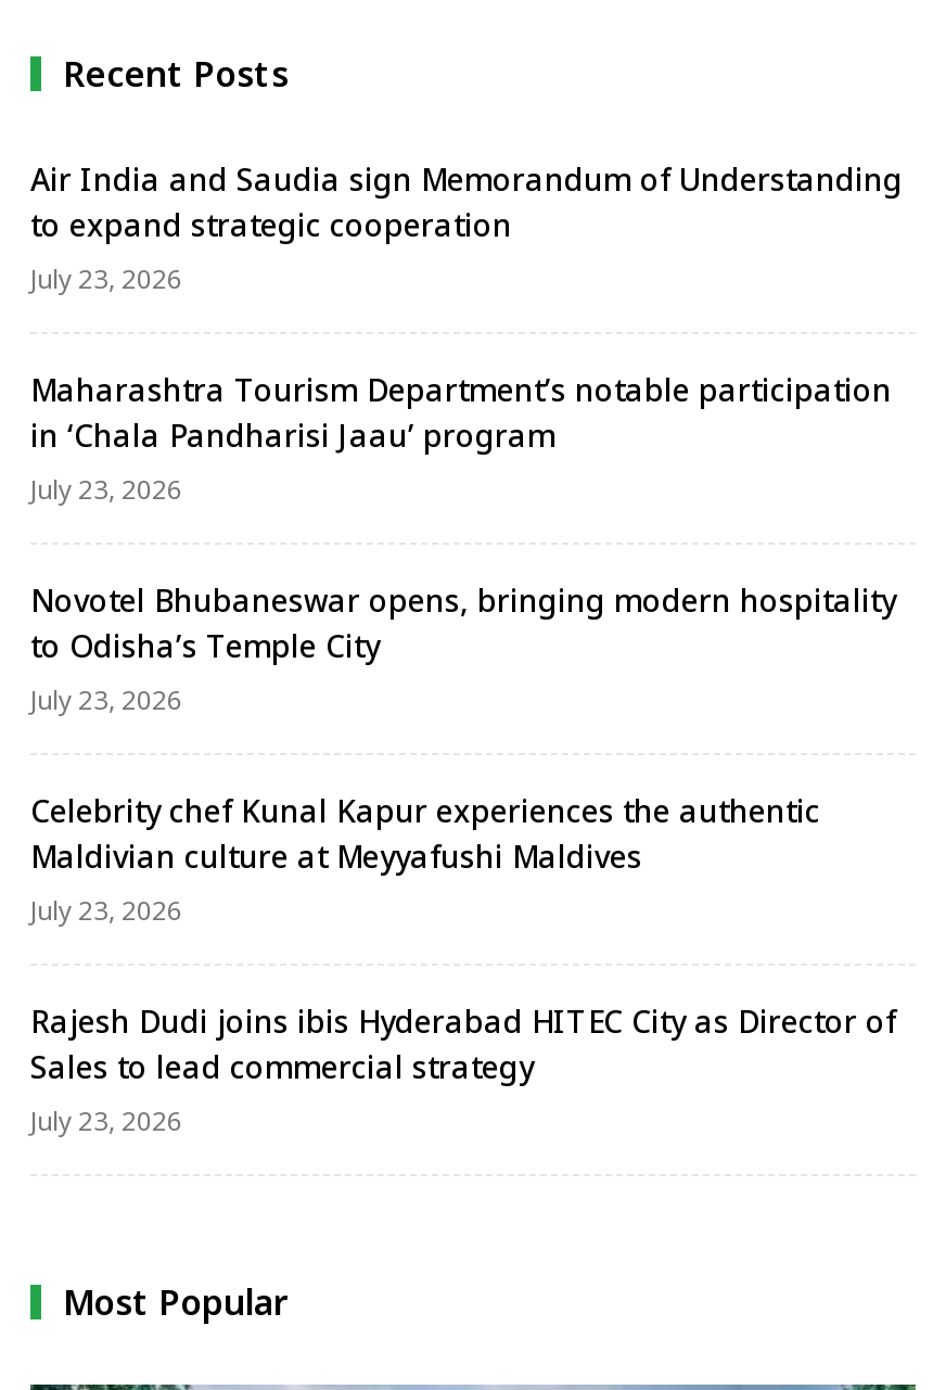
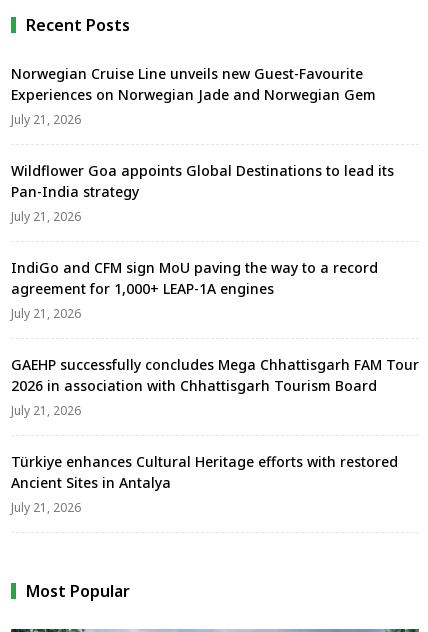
[30,158,903,297] Air India and Saudia sign Memorandum of Understanding | to expand strategic cooperation | July 23, 2026 -> [11,64,376,128] Norwegian Cruise Line unveils new Guest-Favourite | Experiences on Norwegian Jade and Norwegian Gem | July 21, 2026
[30,368,892,507] Maharashtra Tourism Department’s notable participation | in ‘Chala Pandharisi Jaau’ program | July 23, 2026 -> [11,161,394,225] Wildflower Goa appoints Global Destinations to lead its | Pan-India strategy | July 21, 2026
[30,579,896,718] Novotel Bhubaneswar opens, bringing modern hospitality | to Odisha’s Temple City | July 23, 2026 -> [11,258,378,322] IndiGo and CFM sign MoU paving the way to a record | agreement for 1,000+ LEAP-1A engines | July 21, 2026
[30,789,820,928] Celebrity chef Kunal Kapur experiences the authentic | Maldivian culture at Meyyafushi Maldives | July 23, 2026 -> [11,355,419,419] GAEHP successfully concludes Mega Chhattisgarh FAM Tour | 2026 in association with Chhattisgarh Tourism Board | July 21, 2026
[30,1000,896,1139] Rajesh Dudi joins ibis Hyderabad HITEC City as Director of | Sales to lead commercial strategy | July 23, 2026 -> [11,452,398,516] Türkiye enhances Cultural Heritage efforts with restored | Ancient Sites in Antalya | July 21, 2026

